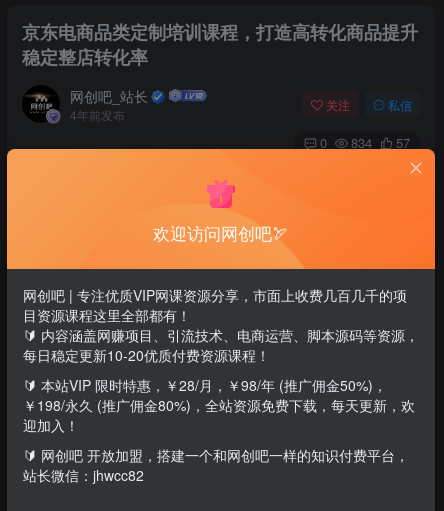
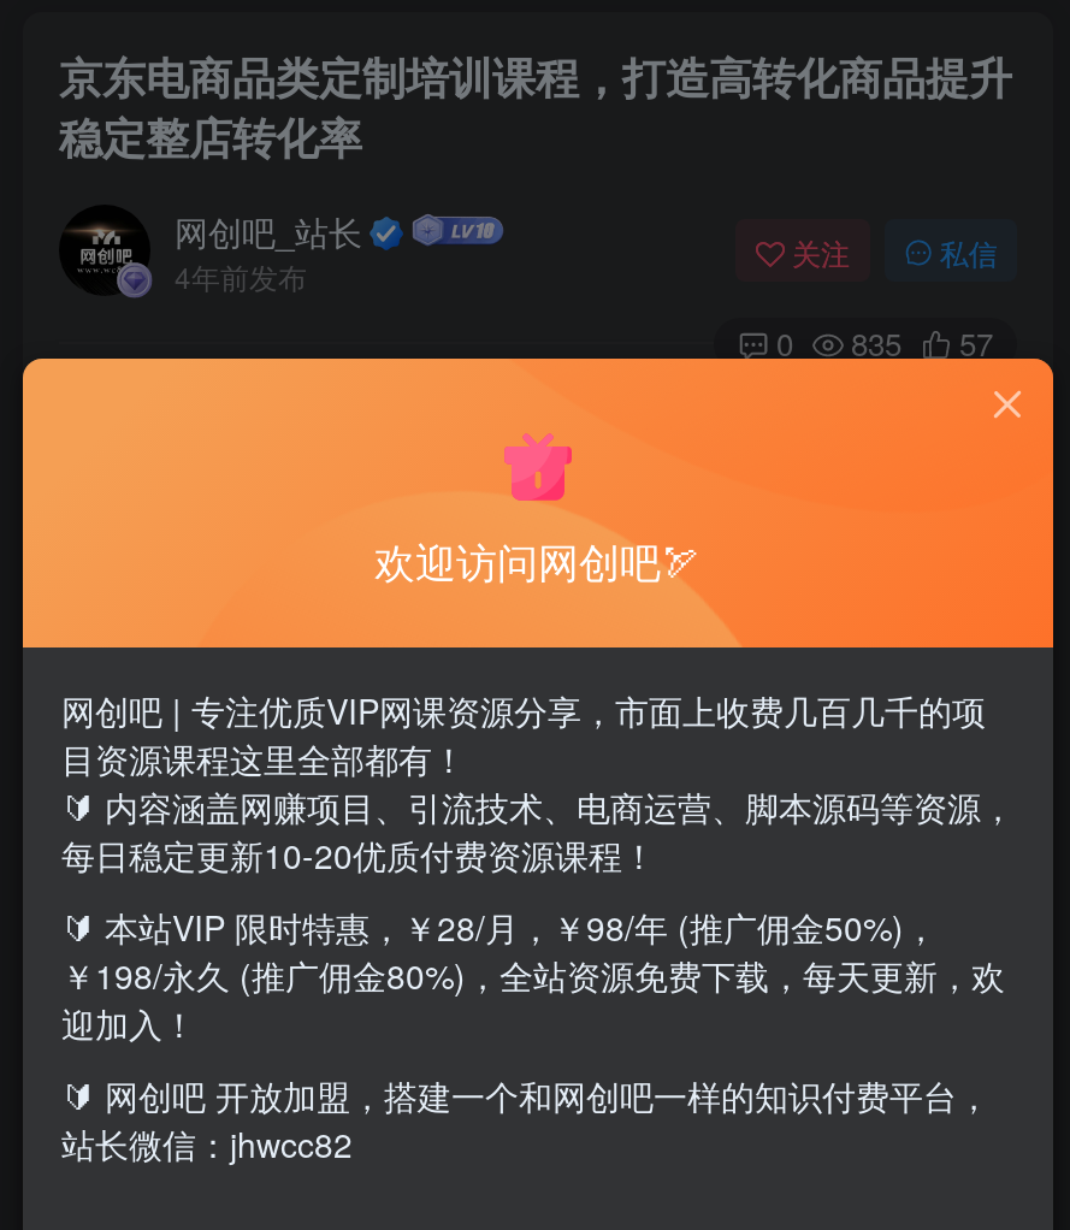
[351,133,372,152] 834 -> [851,320,901,366] 835

